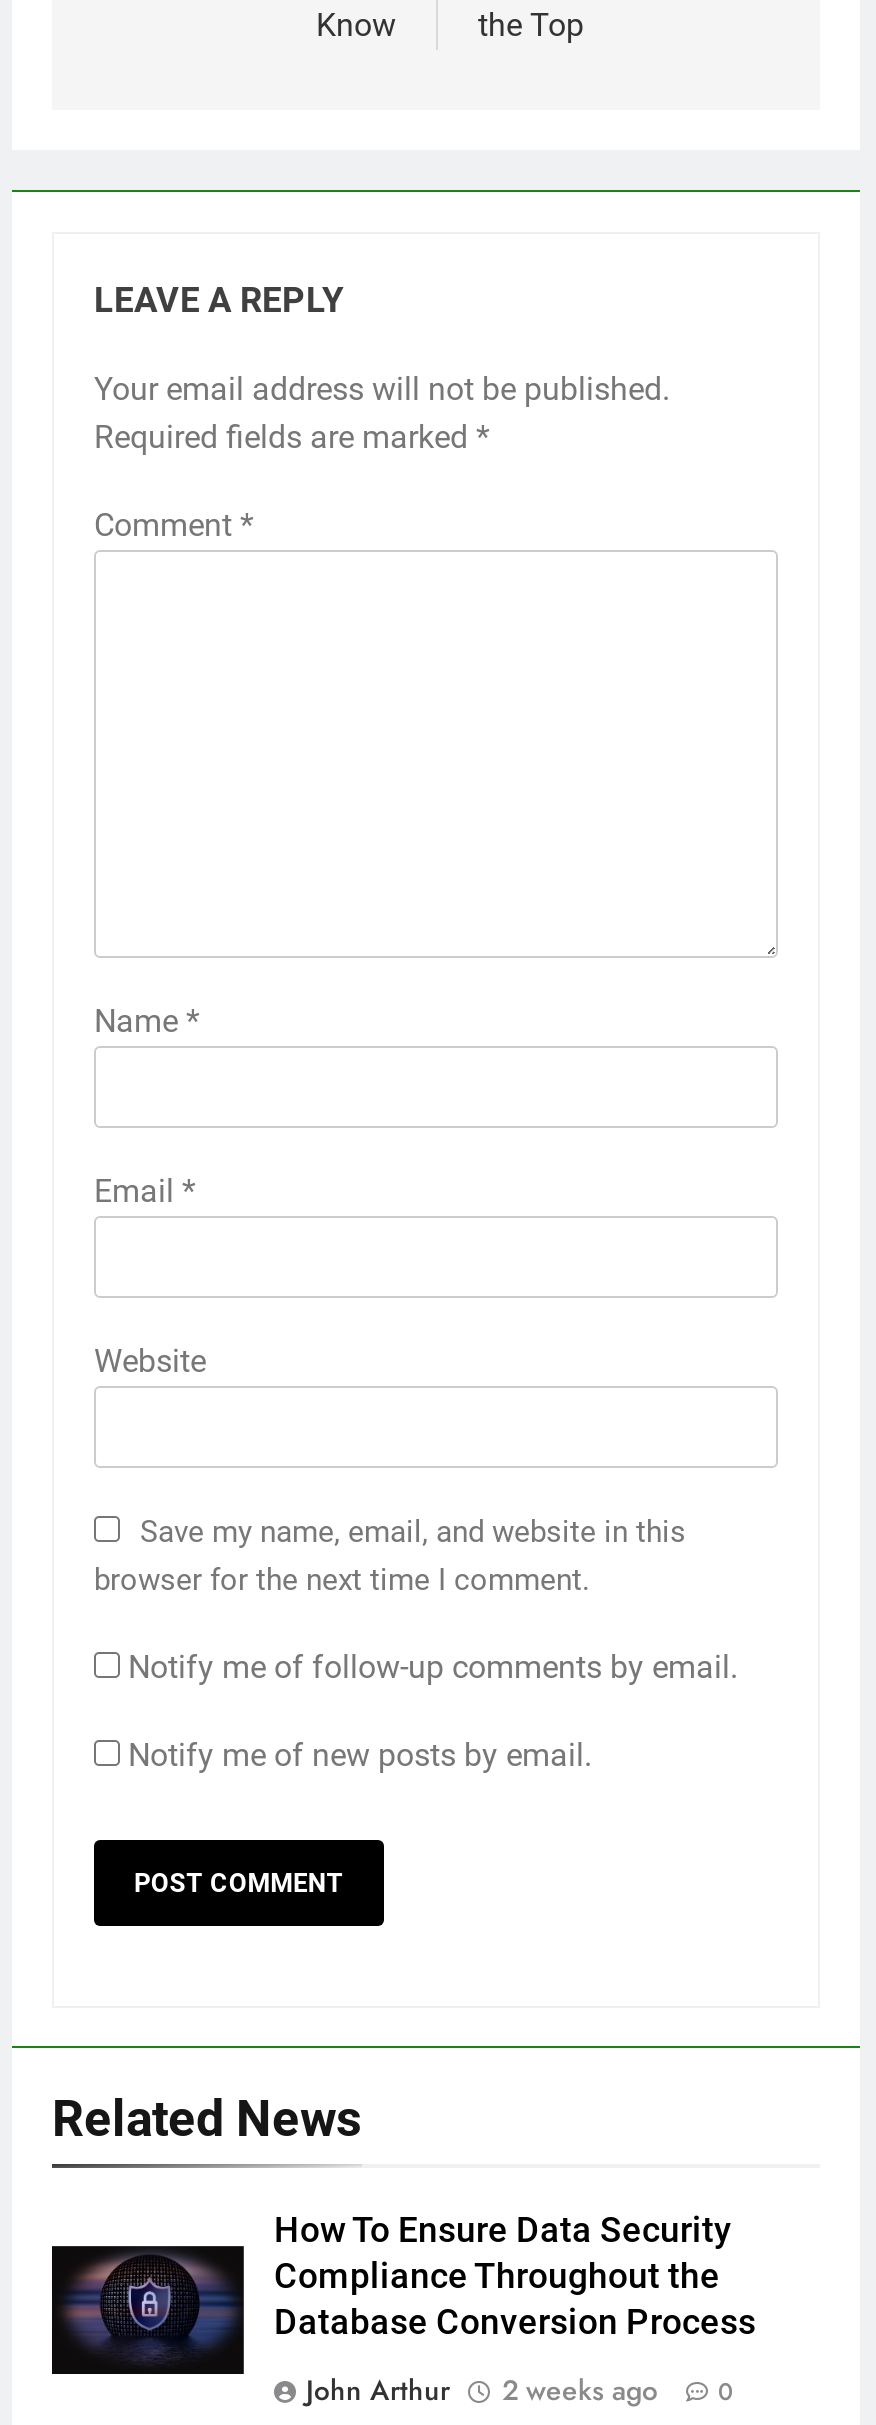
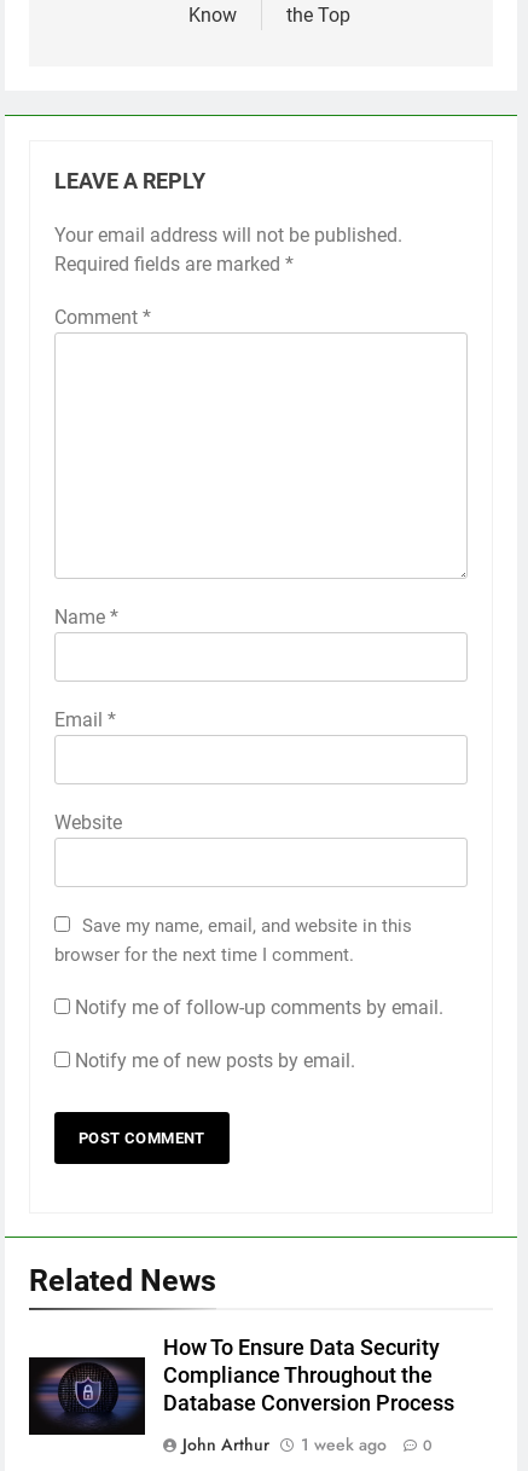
[306,2370,734,2410] John Arthur 2 weeks ago 0 -> [182,1432,433,1456] John Arthur 1 week ago 0

